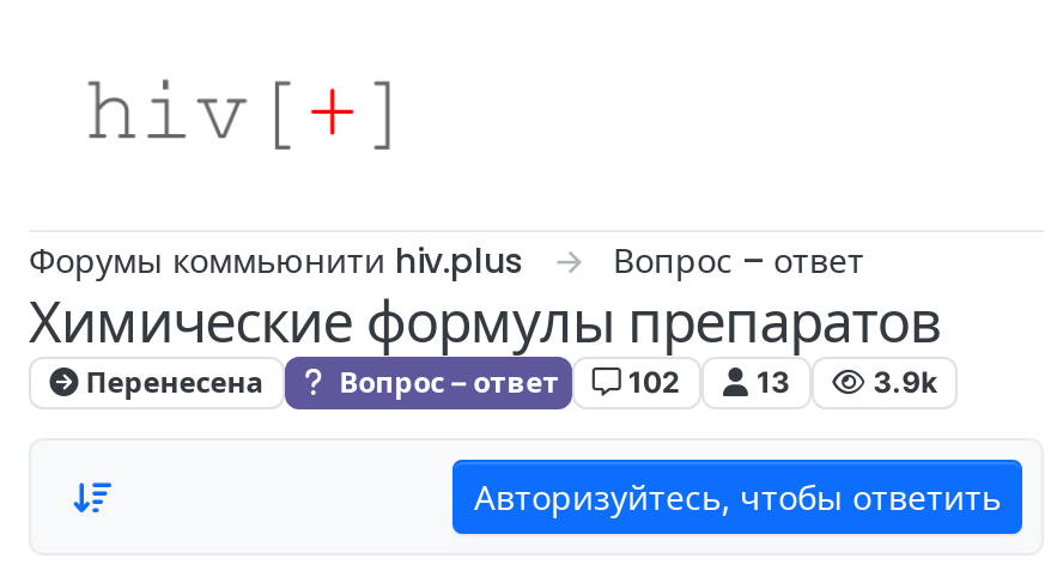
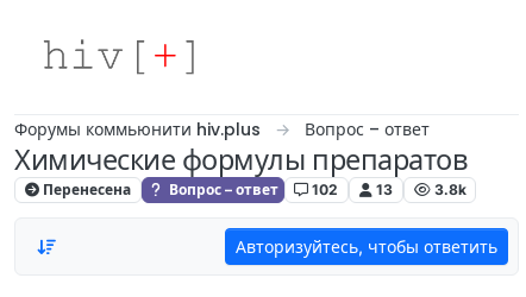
[873,364,938,400] 3.9k -> [434,181,466,199] 3.8k

